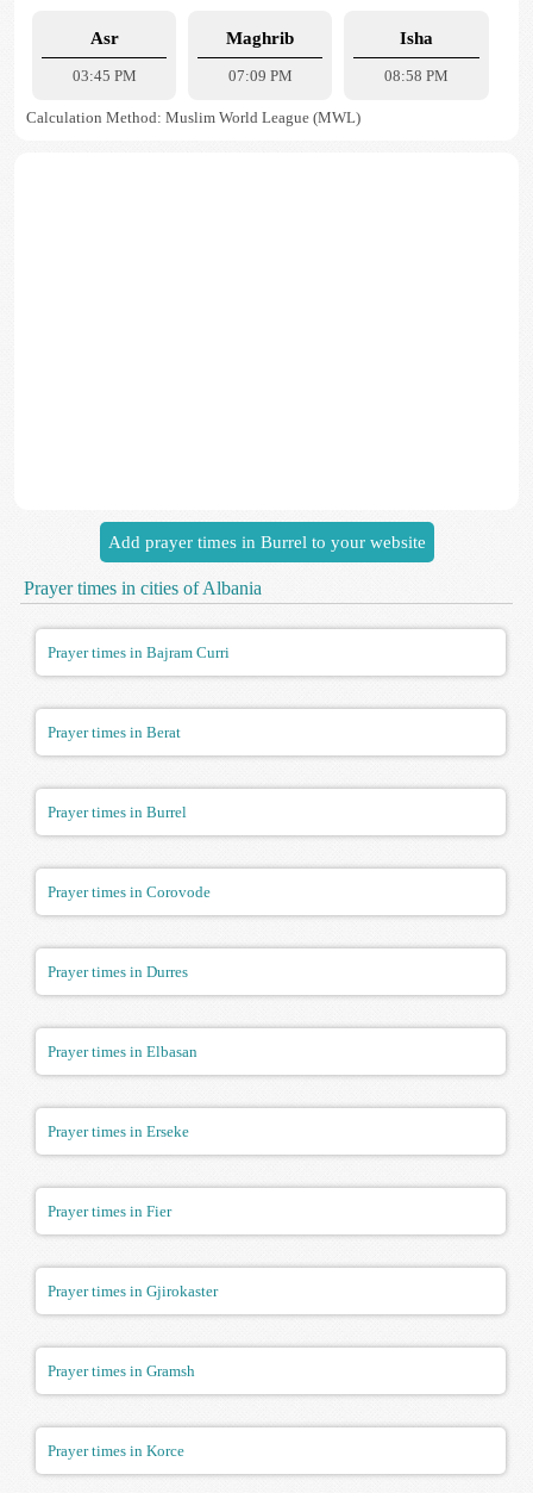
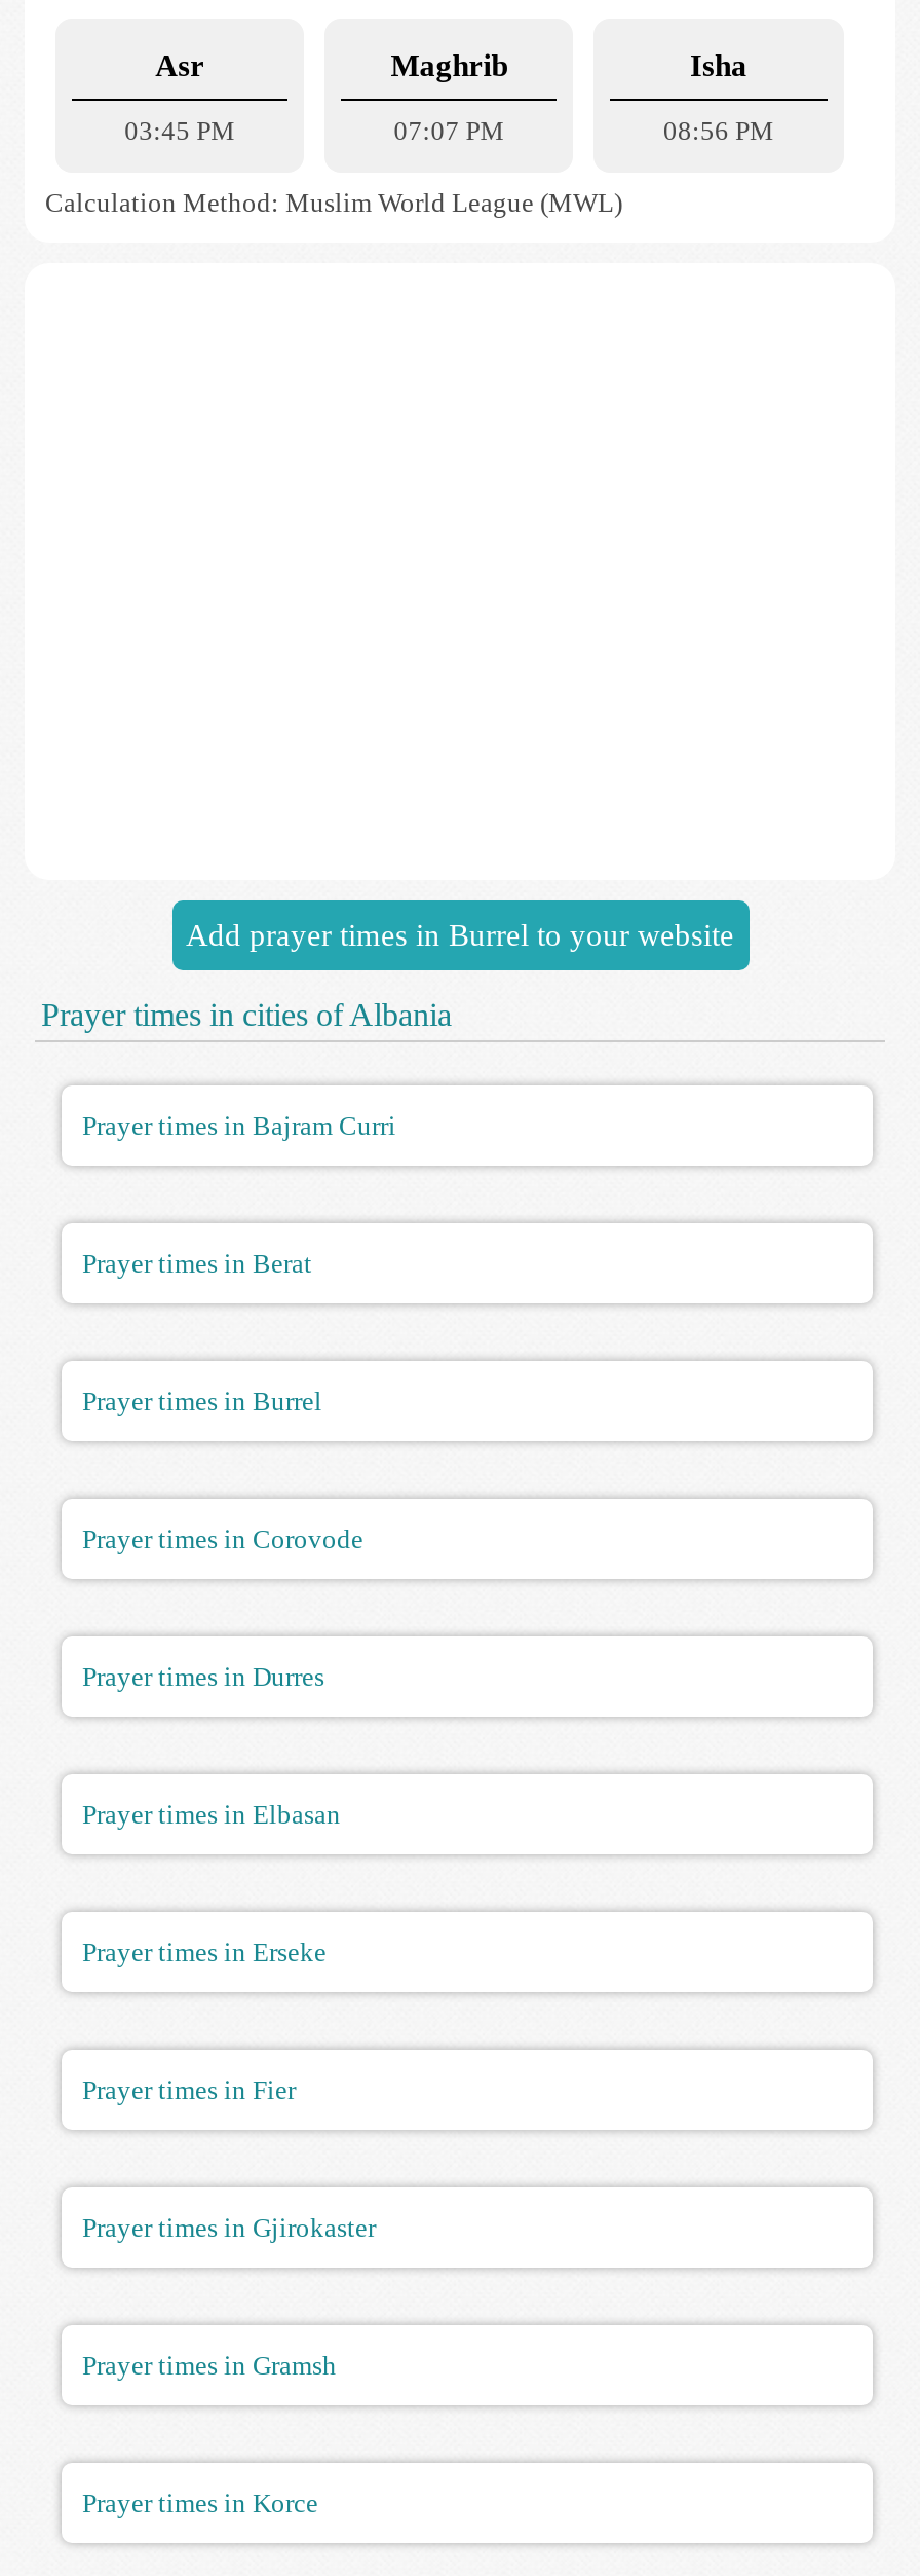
[228,67,292,85] 07:09 PM -> [394,115,505,146] 07:07 PM
[384,67,449,85] 08:58 PM -> [663,115,774,146] 08:56 PM

